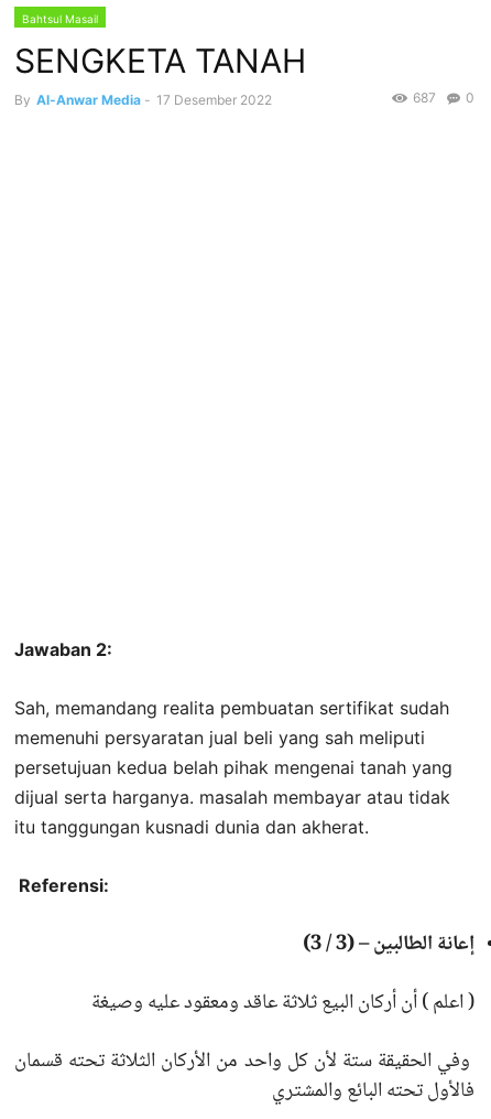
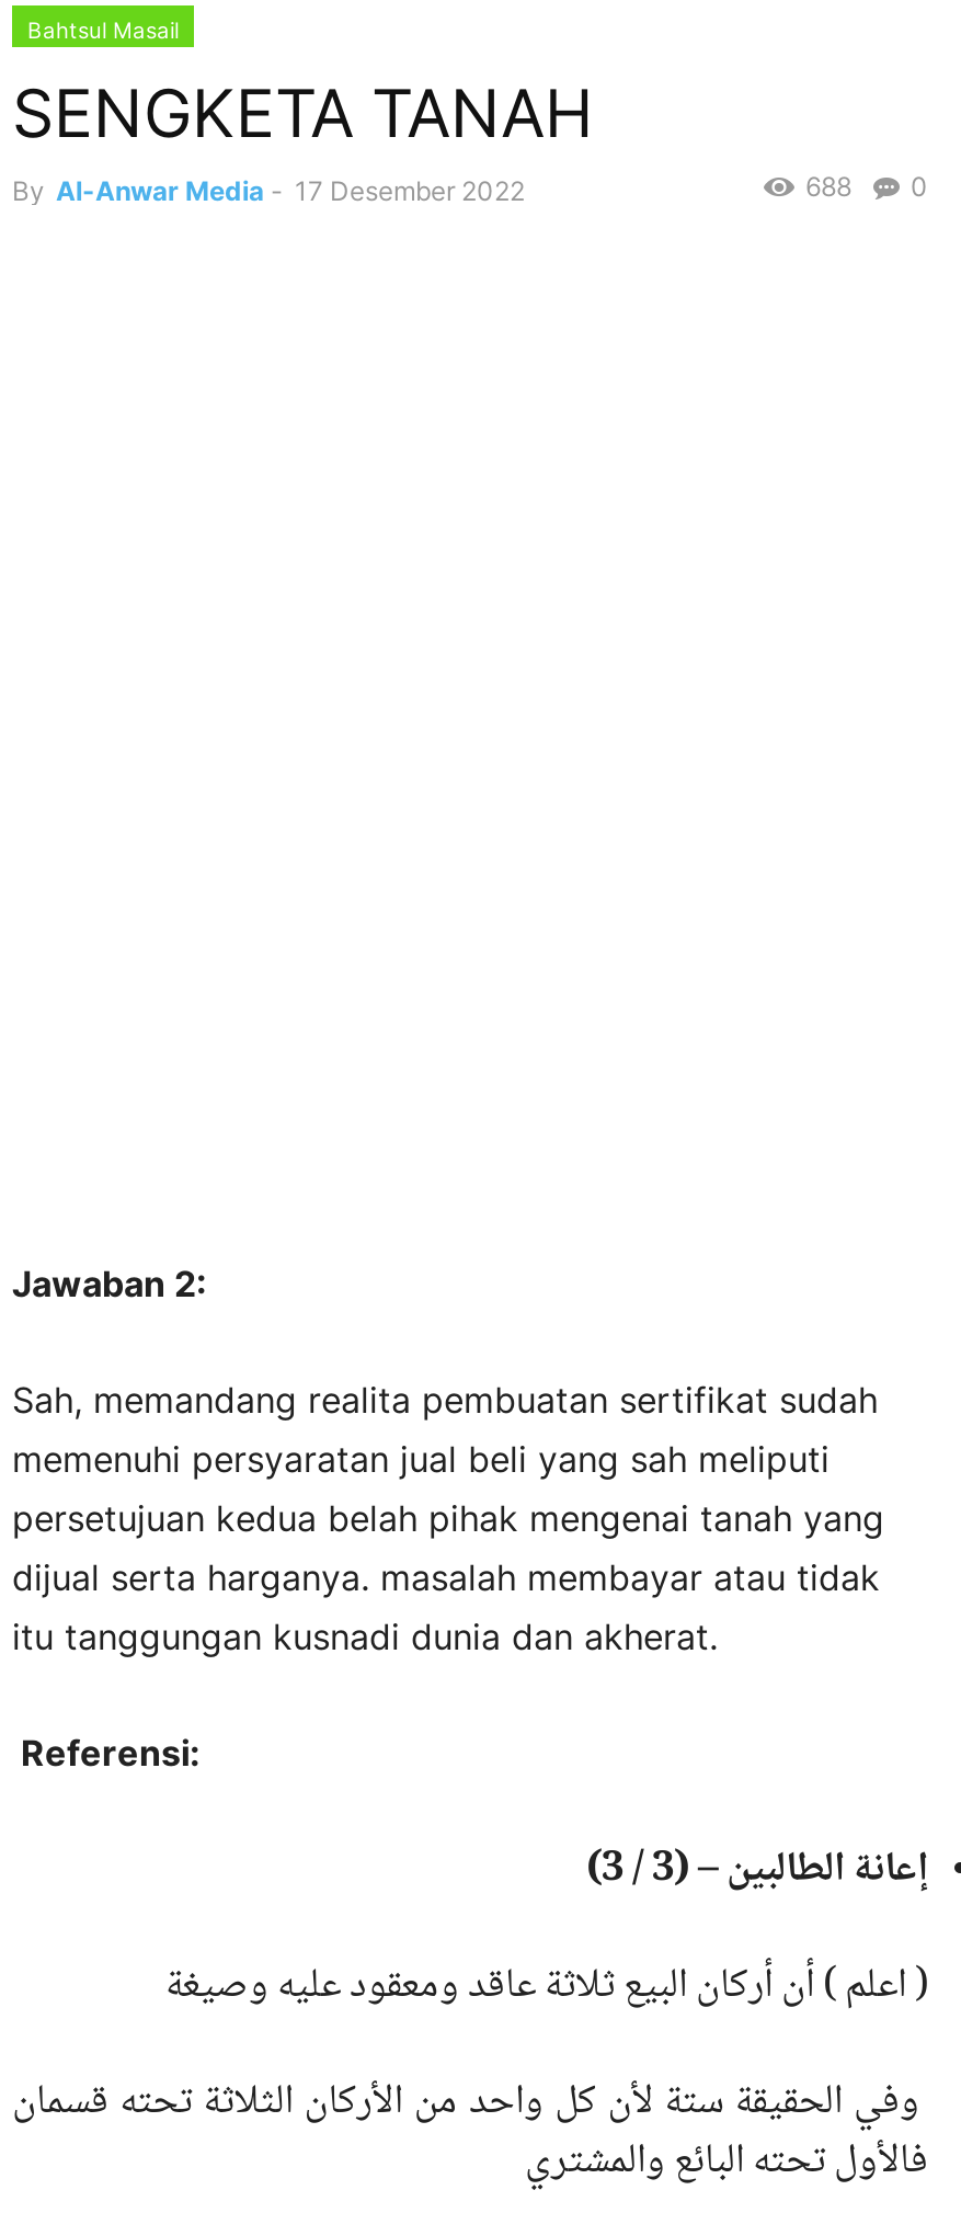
[413,89,474,106] 687 0 -> [805,170,928,203] 688 0

